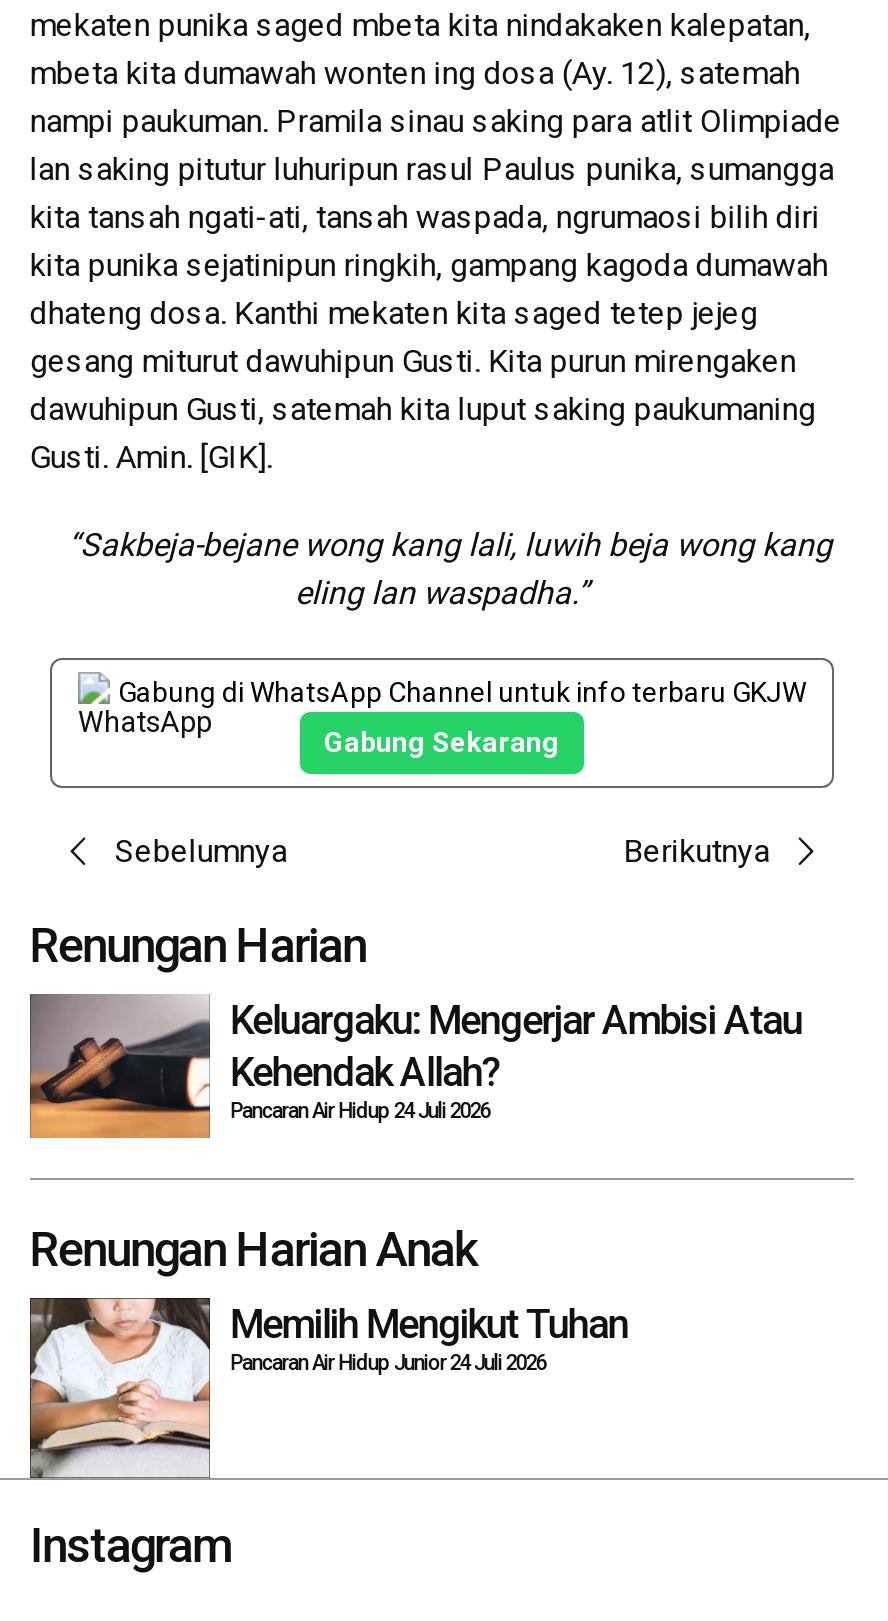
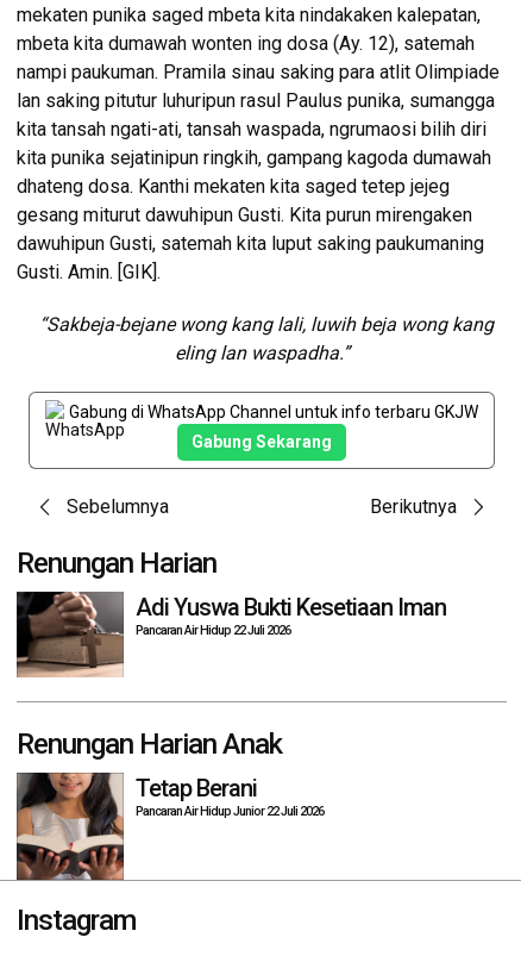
[28,992,802,1138] [image] | Keluargaku: Mengerjar Ambisi Atau | Kehendak Allah? | Pancaran Air Hidup 24 Juli 2026 -> [15,591,446,677] [image] | Adi Yuswa Bukti Kesetiaan Iman | Pancaran Air Hidup 22 Juli 2026
[30,1298,628,1480] [image] | Memilih Mengikut Tuhan | Pancaran Air Hidup Junior 24 Juli 2026 -> [17,773,323,881] [image] | Tetap Berani | Pancaran Air Hidup Junior 22 Juli 2026

